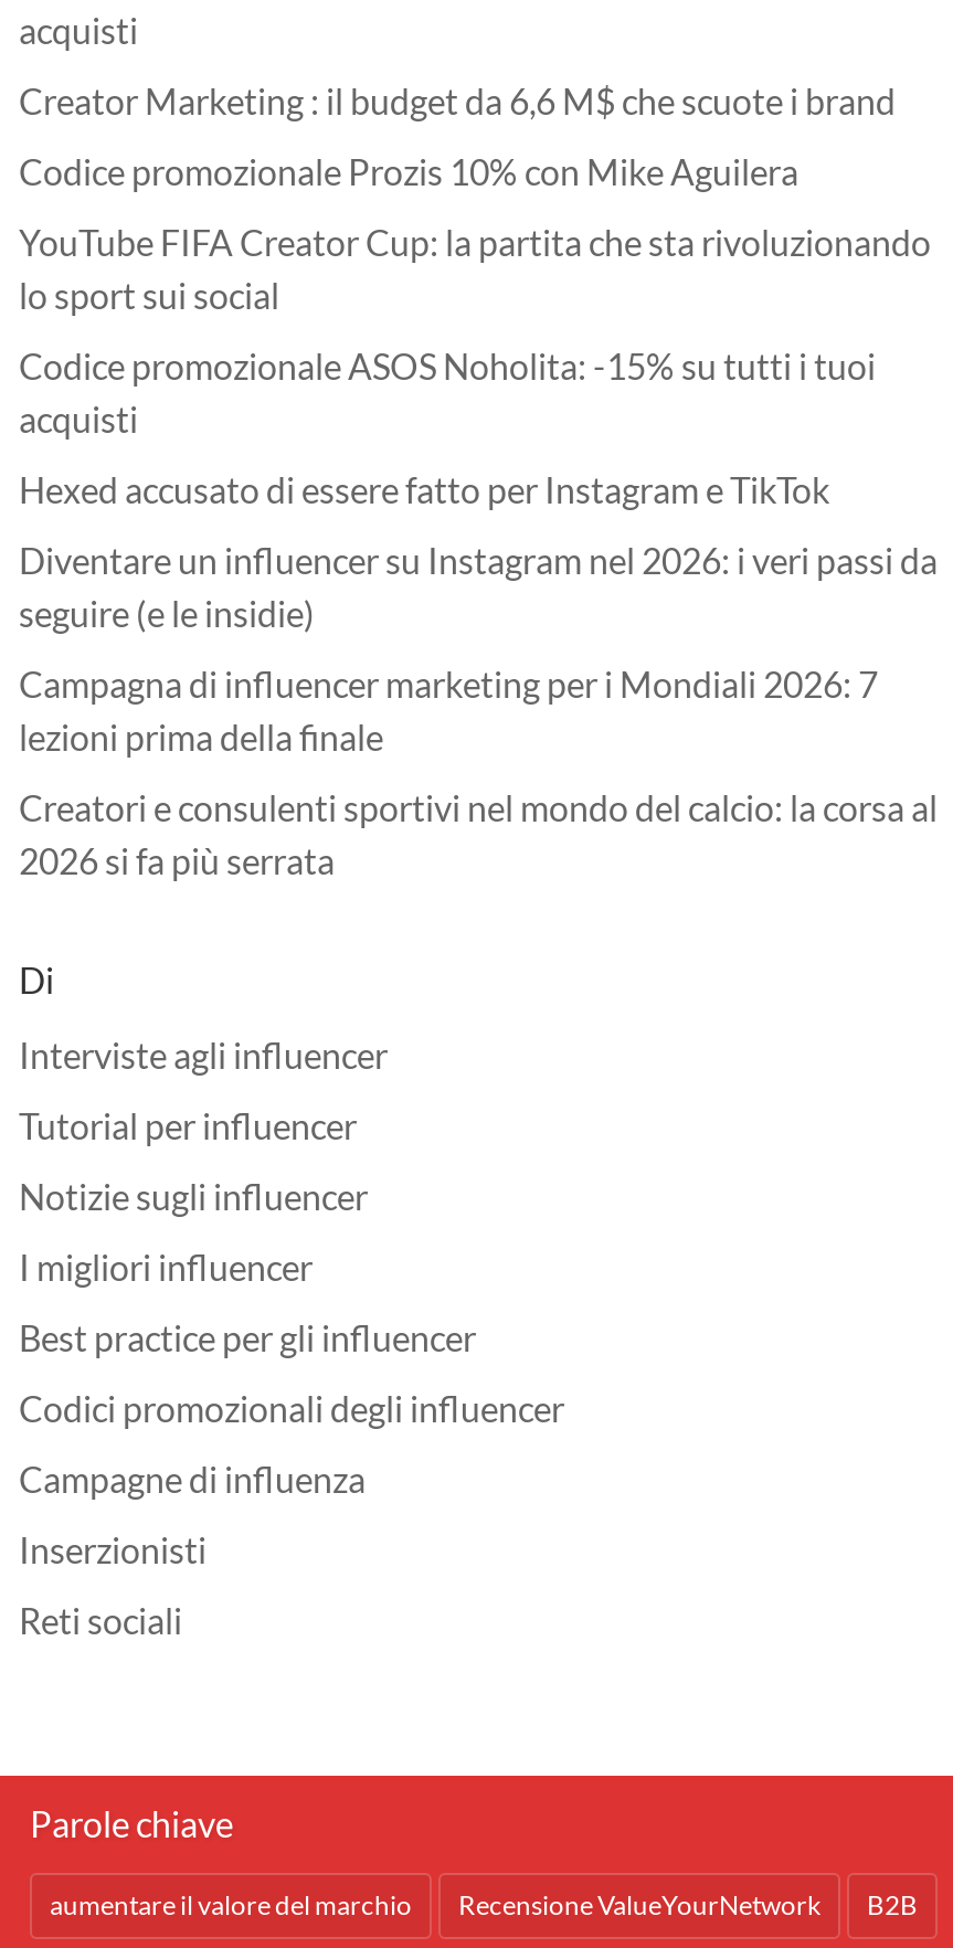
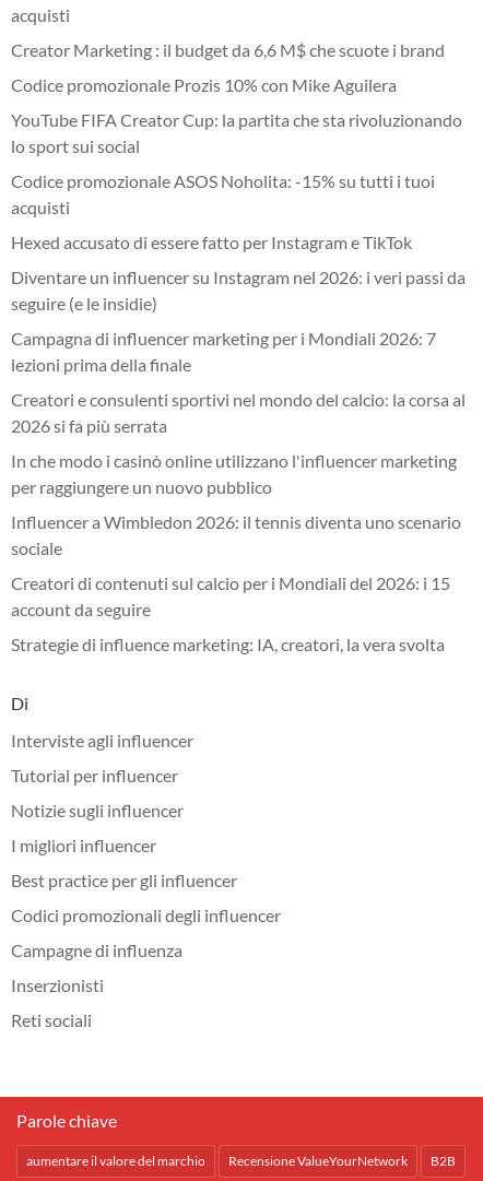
none -> [11,450,461,654] In che modo i casinò online utilizzano l'influencer marketing | per raggiungere un nuovo pubblico | Influencer a Wimbledon 2026: il tennis diventa uno scenario | sociale | Creatori di contenuti sul calcio per i Mondiali del 2026: i 15 | account da seguire | Strategie di influence marketing: IA, creatori, la vera svolta

